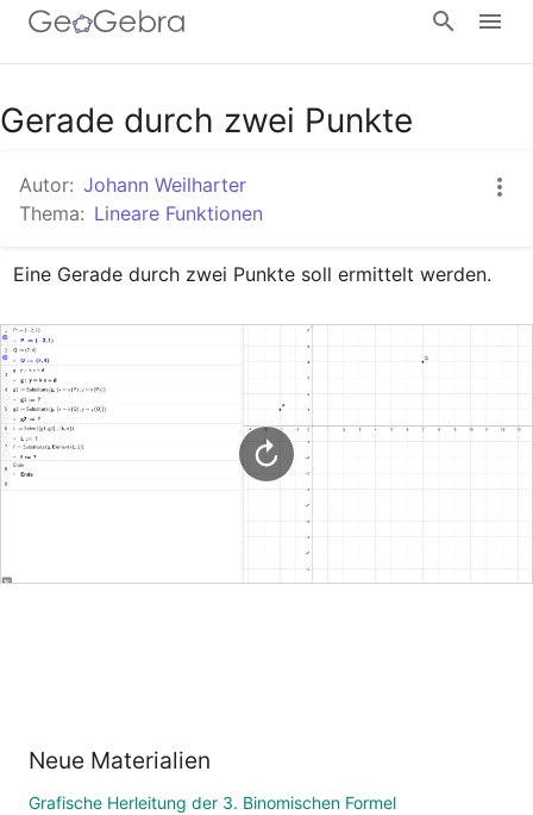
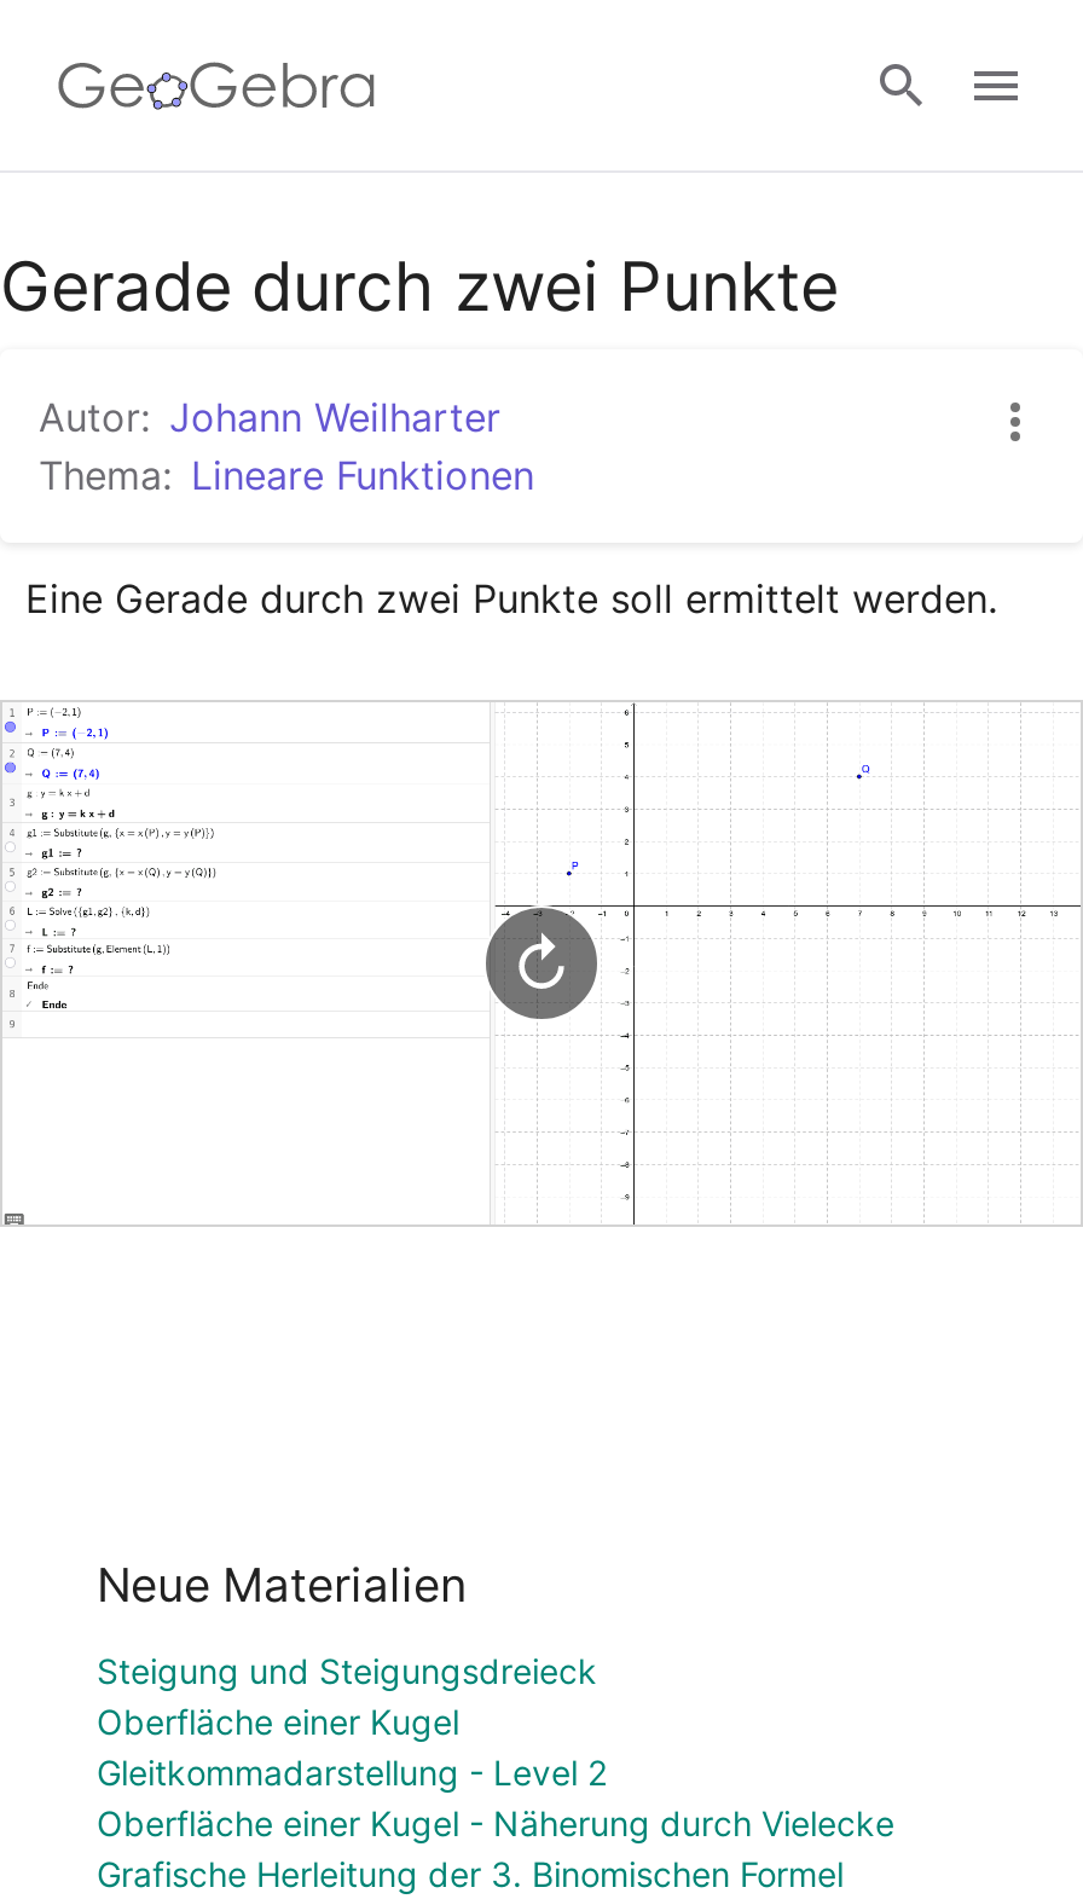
none -> [97,1650,894,1843] Steigung und Steigungsdreieck | Oberfläche einer Kugel | Gleitkommadarstellung - Level 2 | Oberfläche einer Kugel - Näherung durch Vielecke

